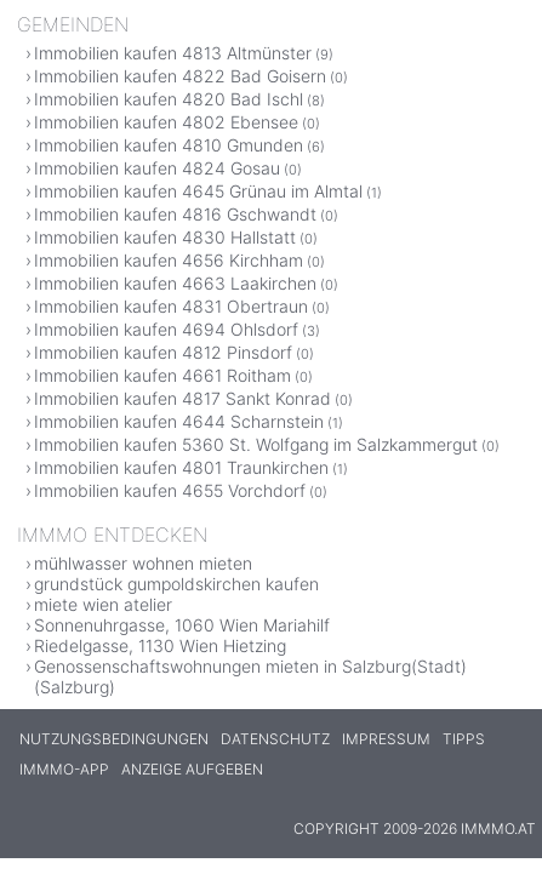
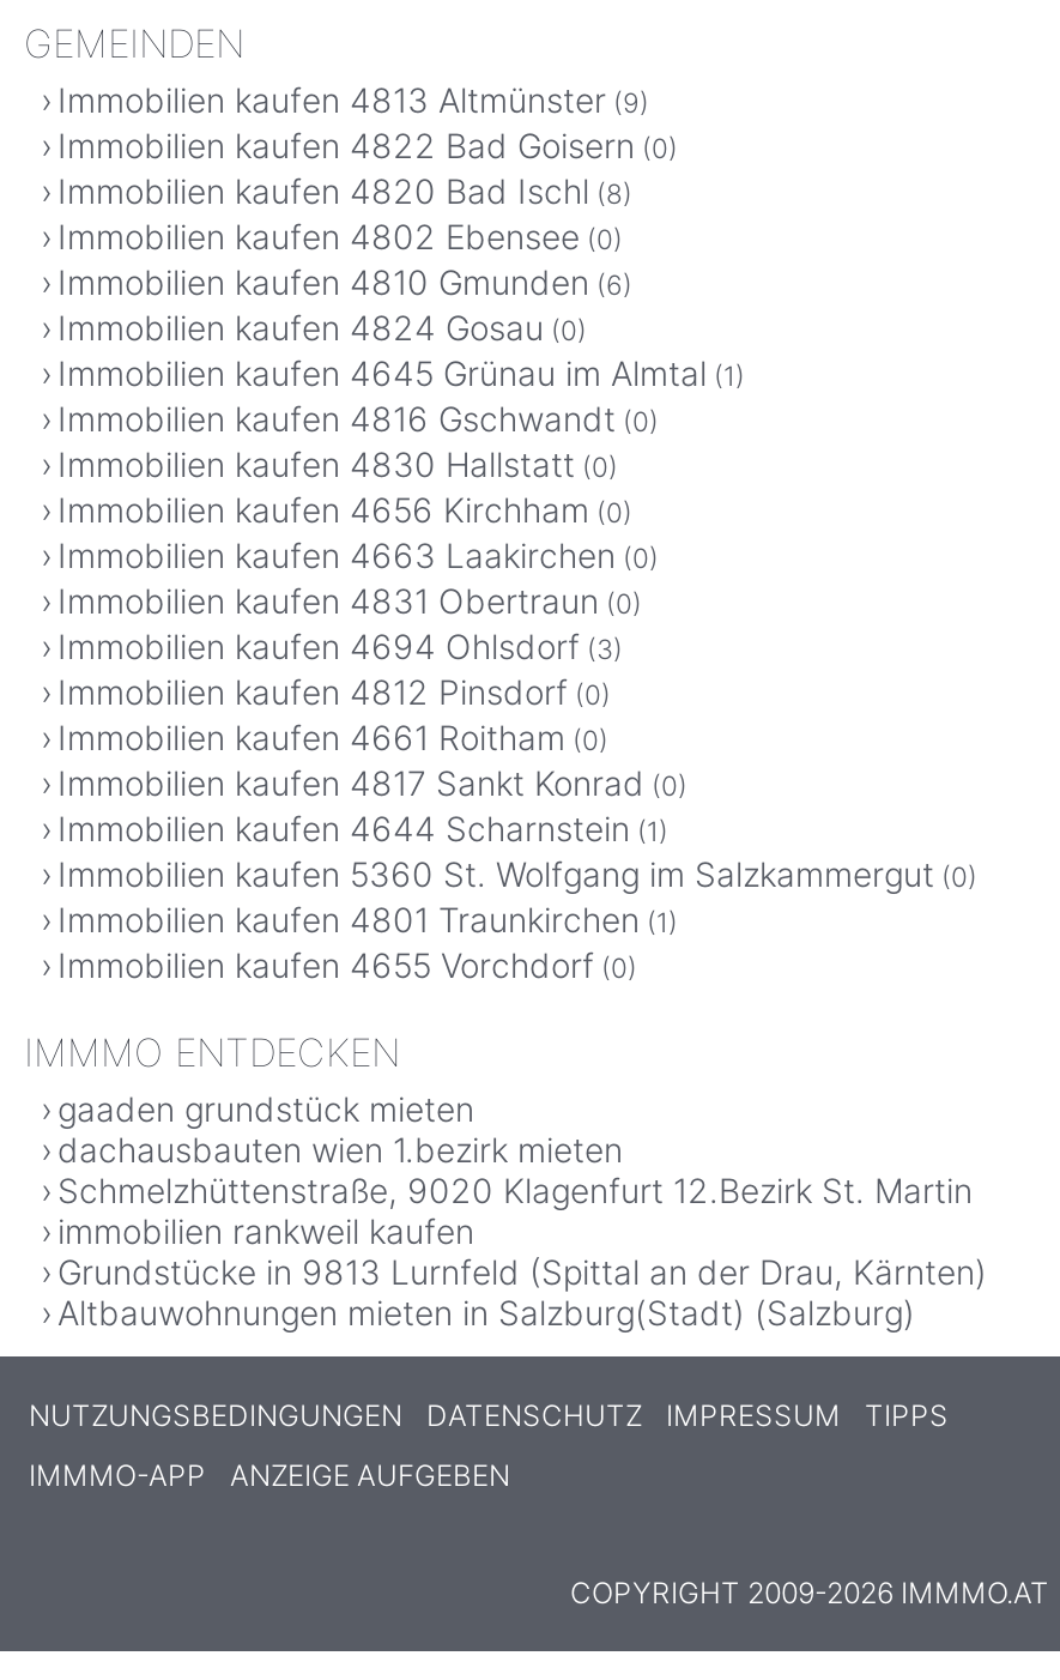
[34,552,467,696] mühlwasser wohnen mieten | grundstück gumpoldskirchen kaufen | miete wien atelier | Sonnenuhrgasse, 1060 Wien Mariahilf | Riedelgasse, 1130 Wien Hietzing | Genossenschaftswohnungen mieten in Salzburg(Stadt) | (Salzburg) -> [57,1087,987,1332] gaaden grundstück mieten | dachausbauten wien 1.bezirk mieten | Schmelzhüttenstraße, 9020 Klagenfurt 12.Bezirk St. Martin | immobilien rankweil kaufen | Grundstücke in 9813 Lurnfeld (Spittal an der Drau, Kärnten) | Altbauwohnungen mieten in Salzburg(Stadt) (Salzburg)

